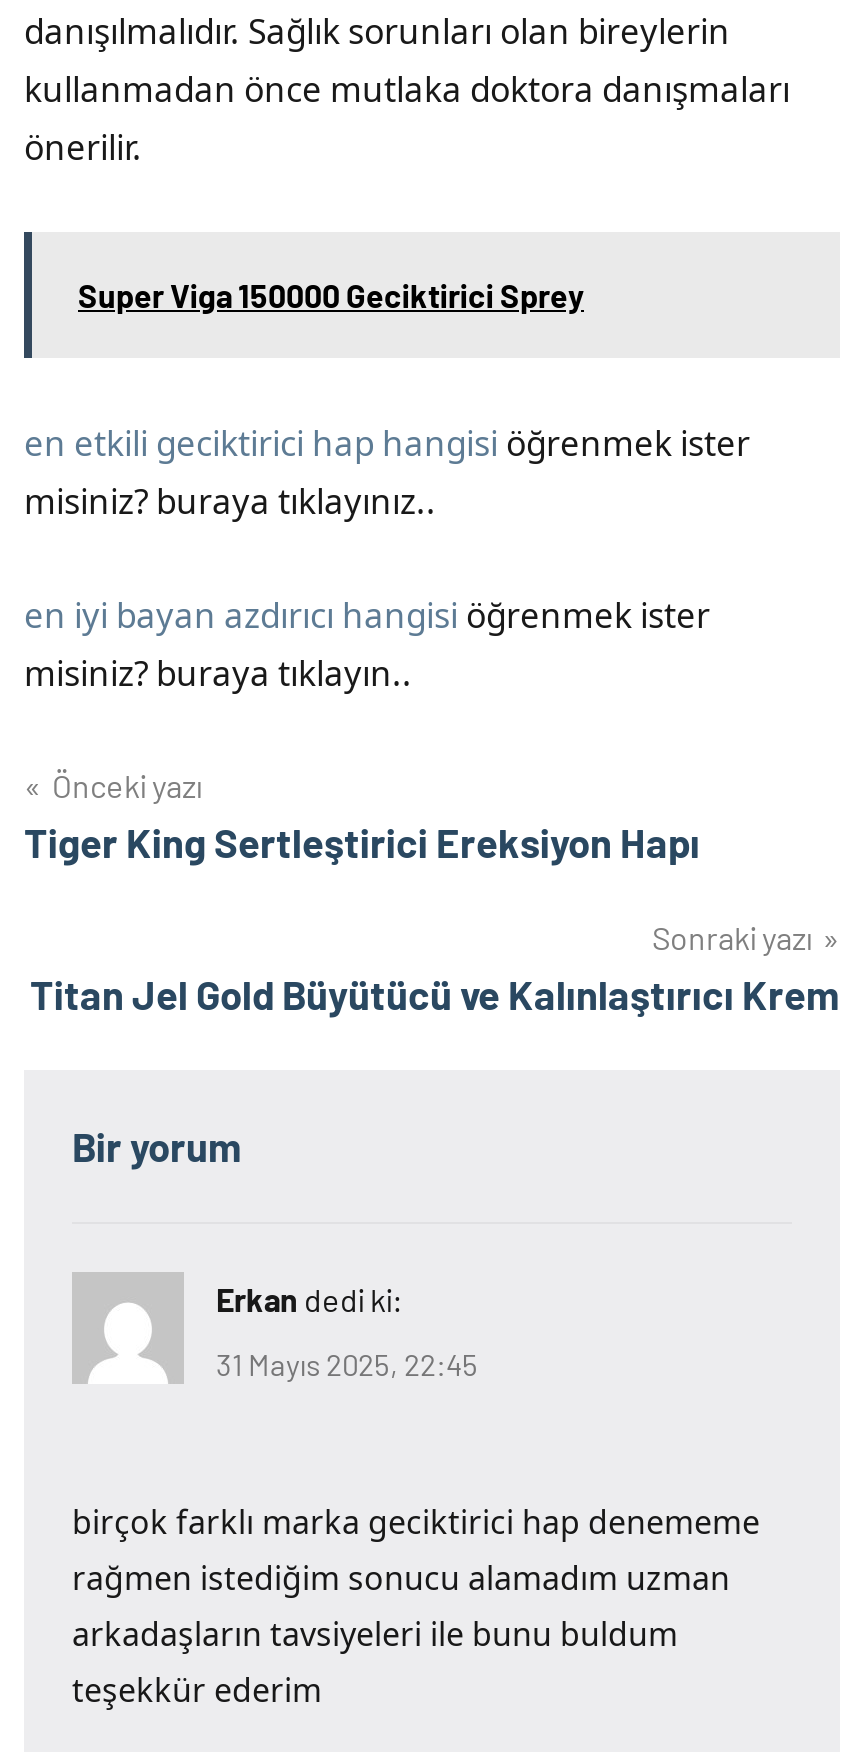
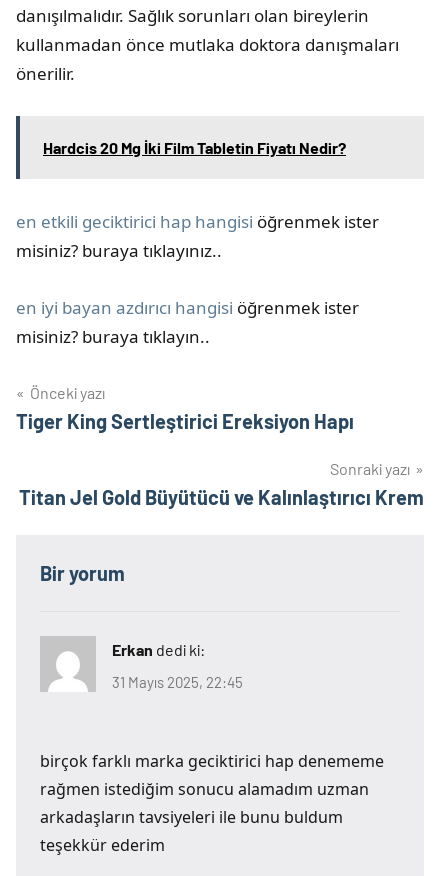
[78,276,584,314] Super Viga 150000 Geciktirici Sprey -> [43,138,346,157] Hardcis 20 Mg İki Film Tabletin Fiyatı Nedir?

